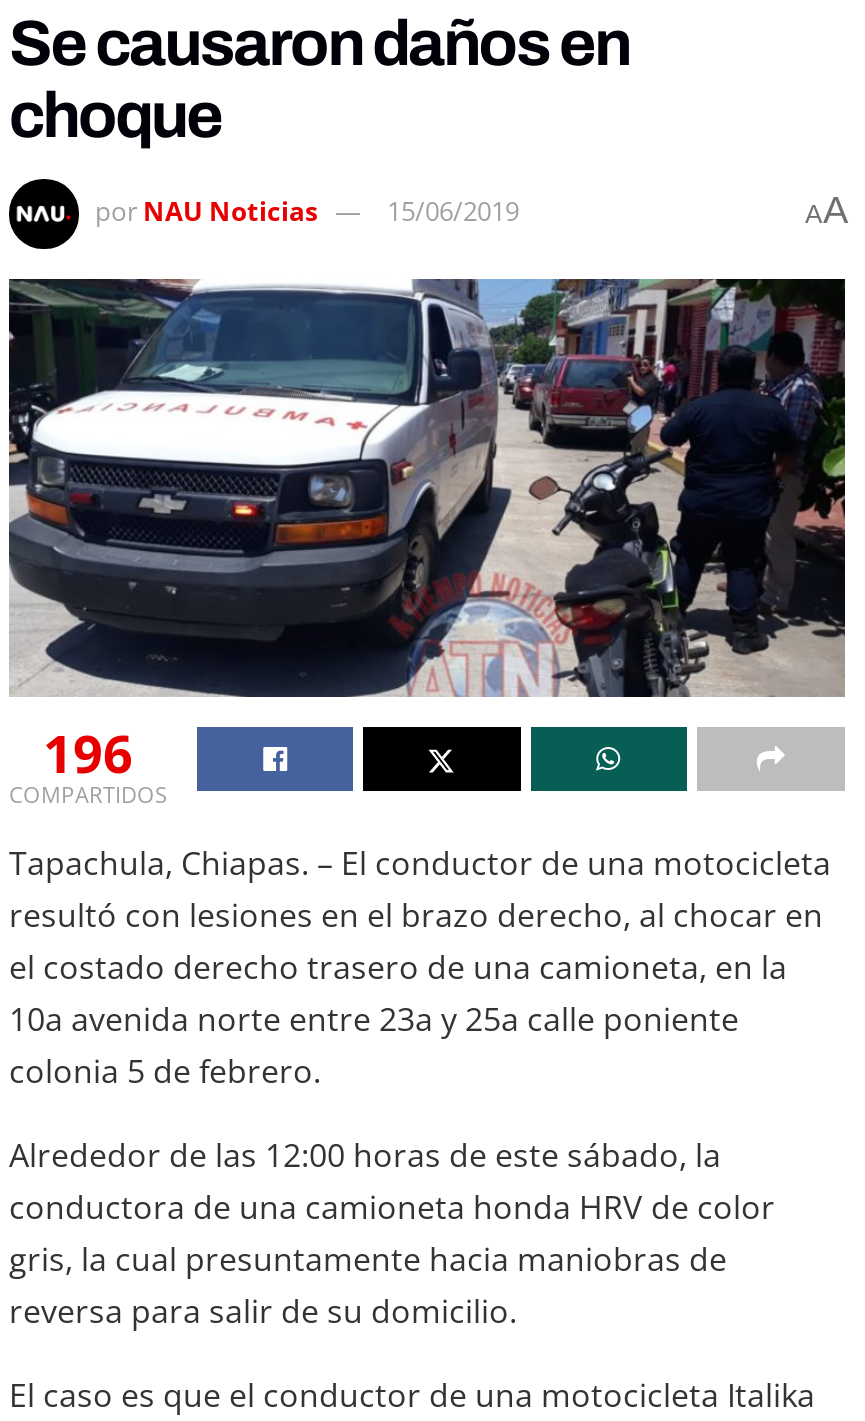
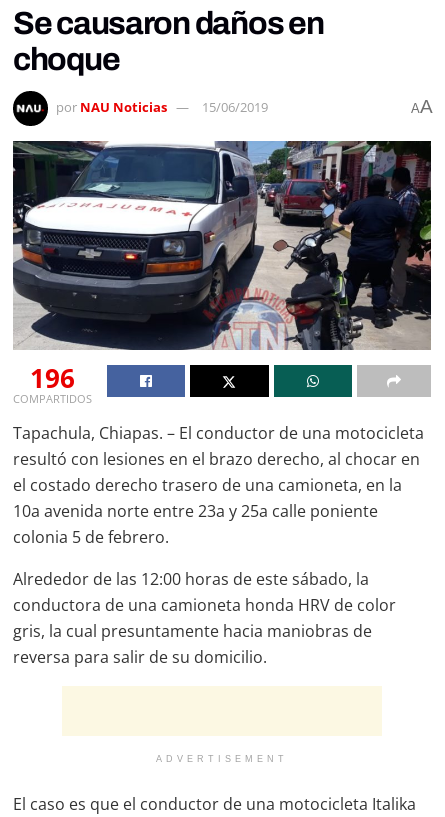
none -> [156,754,288,764] ADVERTISEMENT

